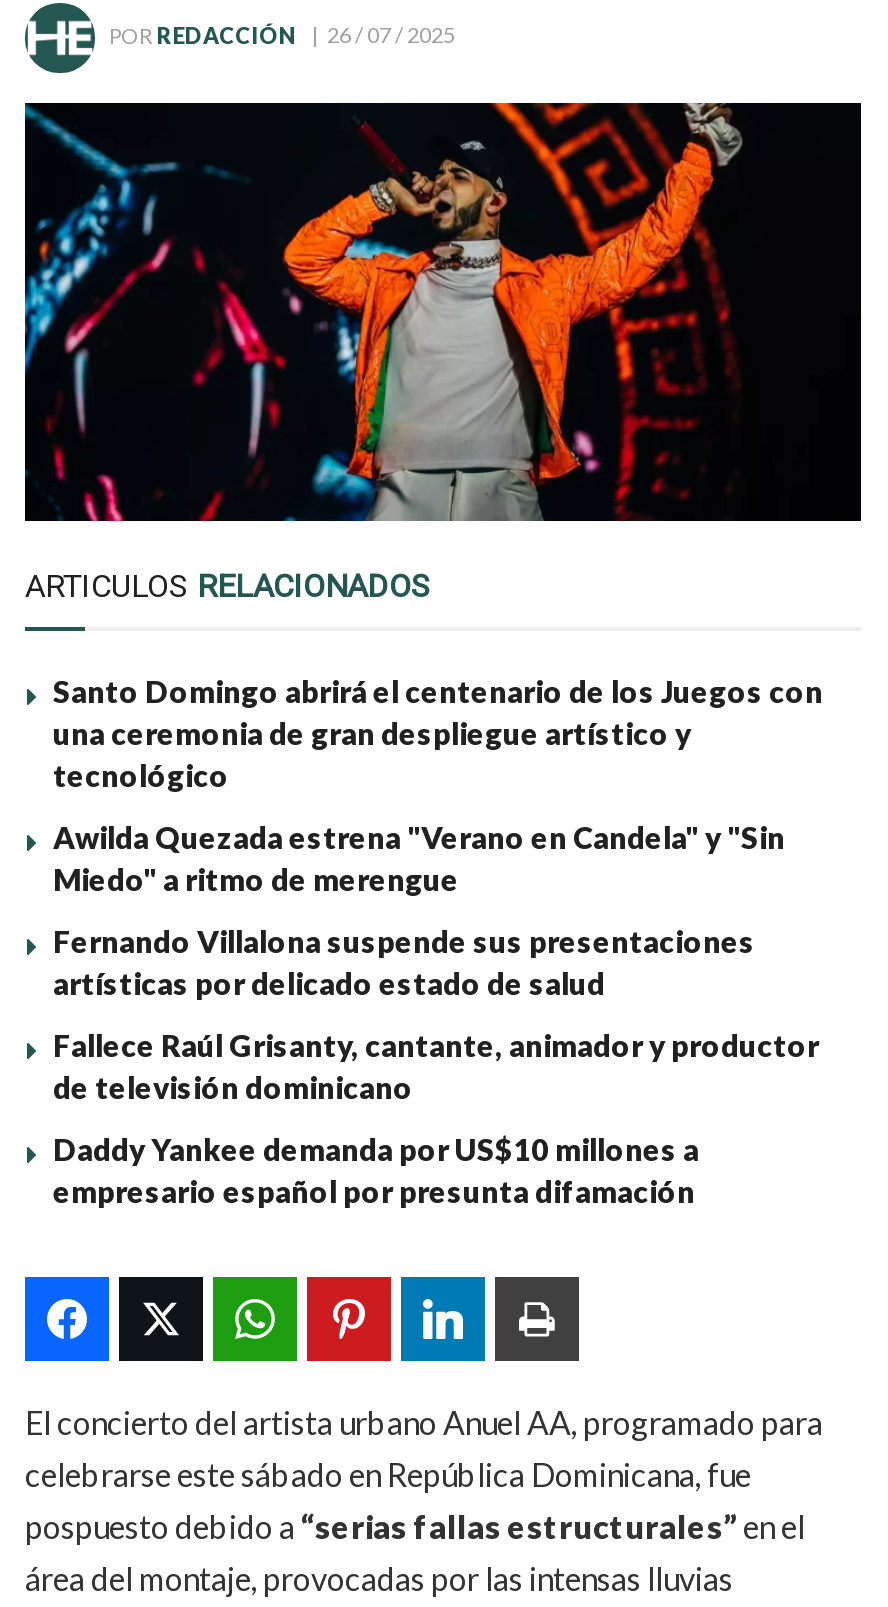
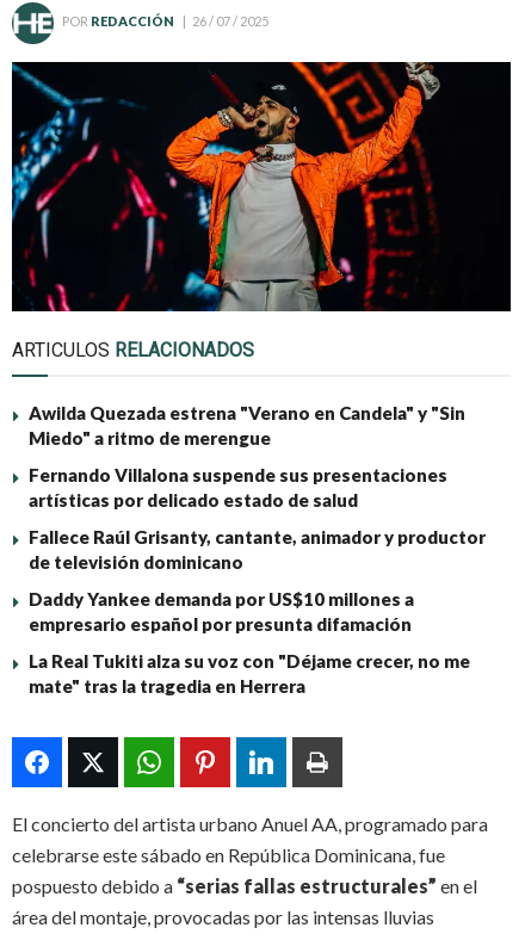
[53,673,823,793] Santo Domingo abrirá el centenario de los Juegos con | una ceremonia de gran despliegue artístico y | tecnológico -> none
moved [53,819,819,1209] -> [29,402,486,634]: Awilda Quezada estrena "Verano en Candela" y "Sin | Miedo" a ritmo de merengue | Fernando Villalona suspende sus presentaciones | artísticas por delicado estado de salud | Fallece Raúl Grisanty, cantante, animador y productor | de televisión dominicano | Daddy Yankee demanda por US$10 millones a | empresario español por presunta difamación
none -> [29,650,470,696] La Real Tukiti alza su voz con "Déjame crecer, no me | mate" tras la tragedia en Herrera

